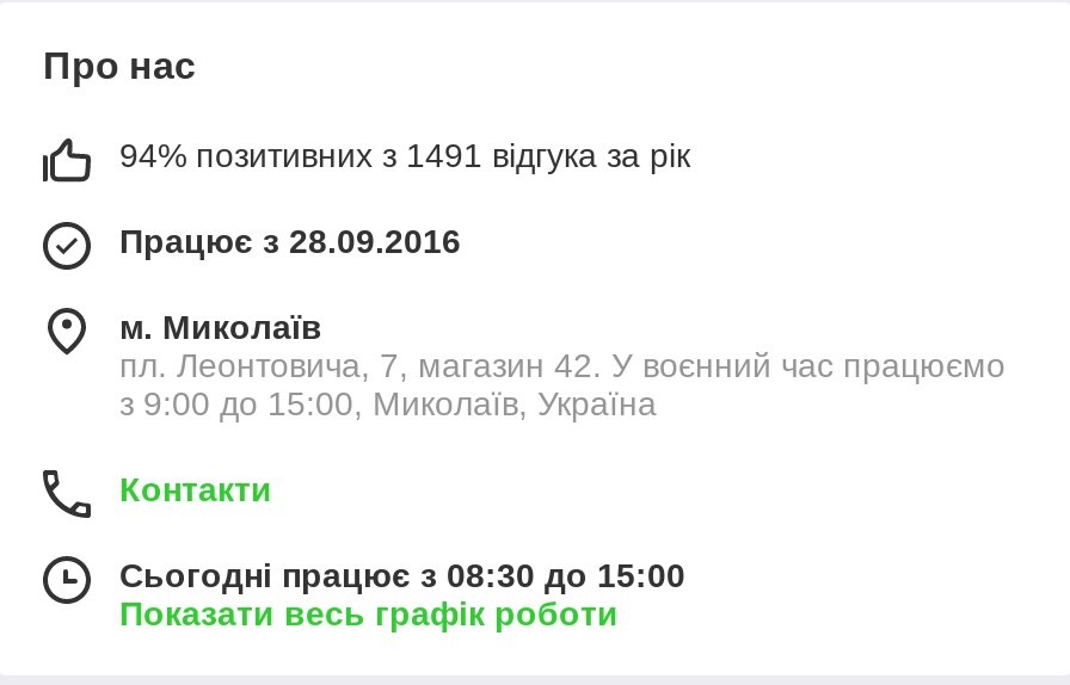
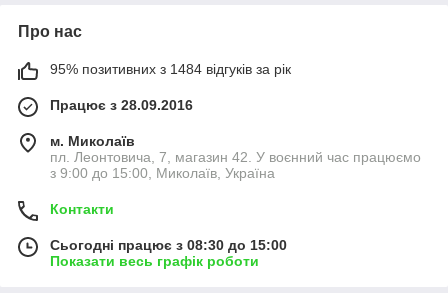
[119,137,690,175] 94% позитивних з 1491 відгука за рік -> [50,61,291,77] 95% позитивних з 1484 відгуків за рік

